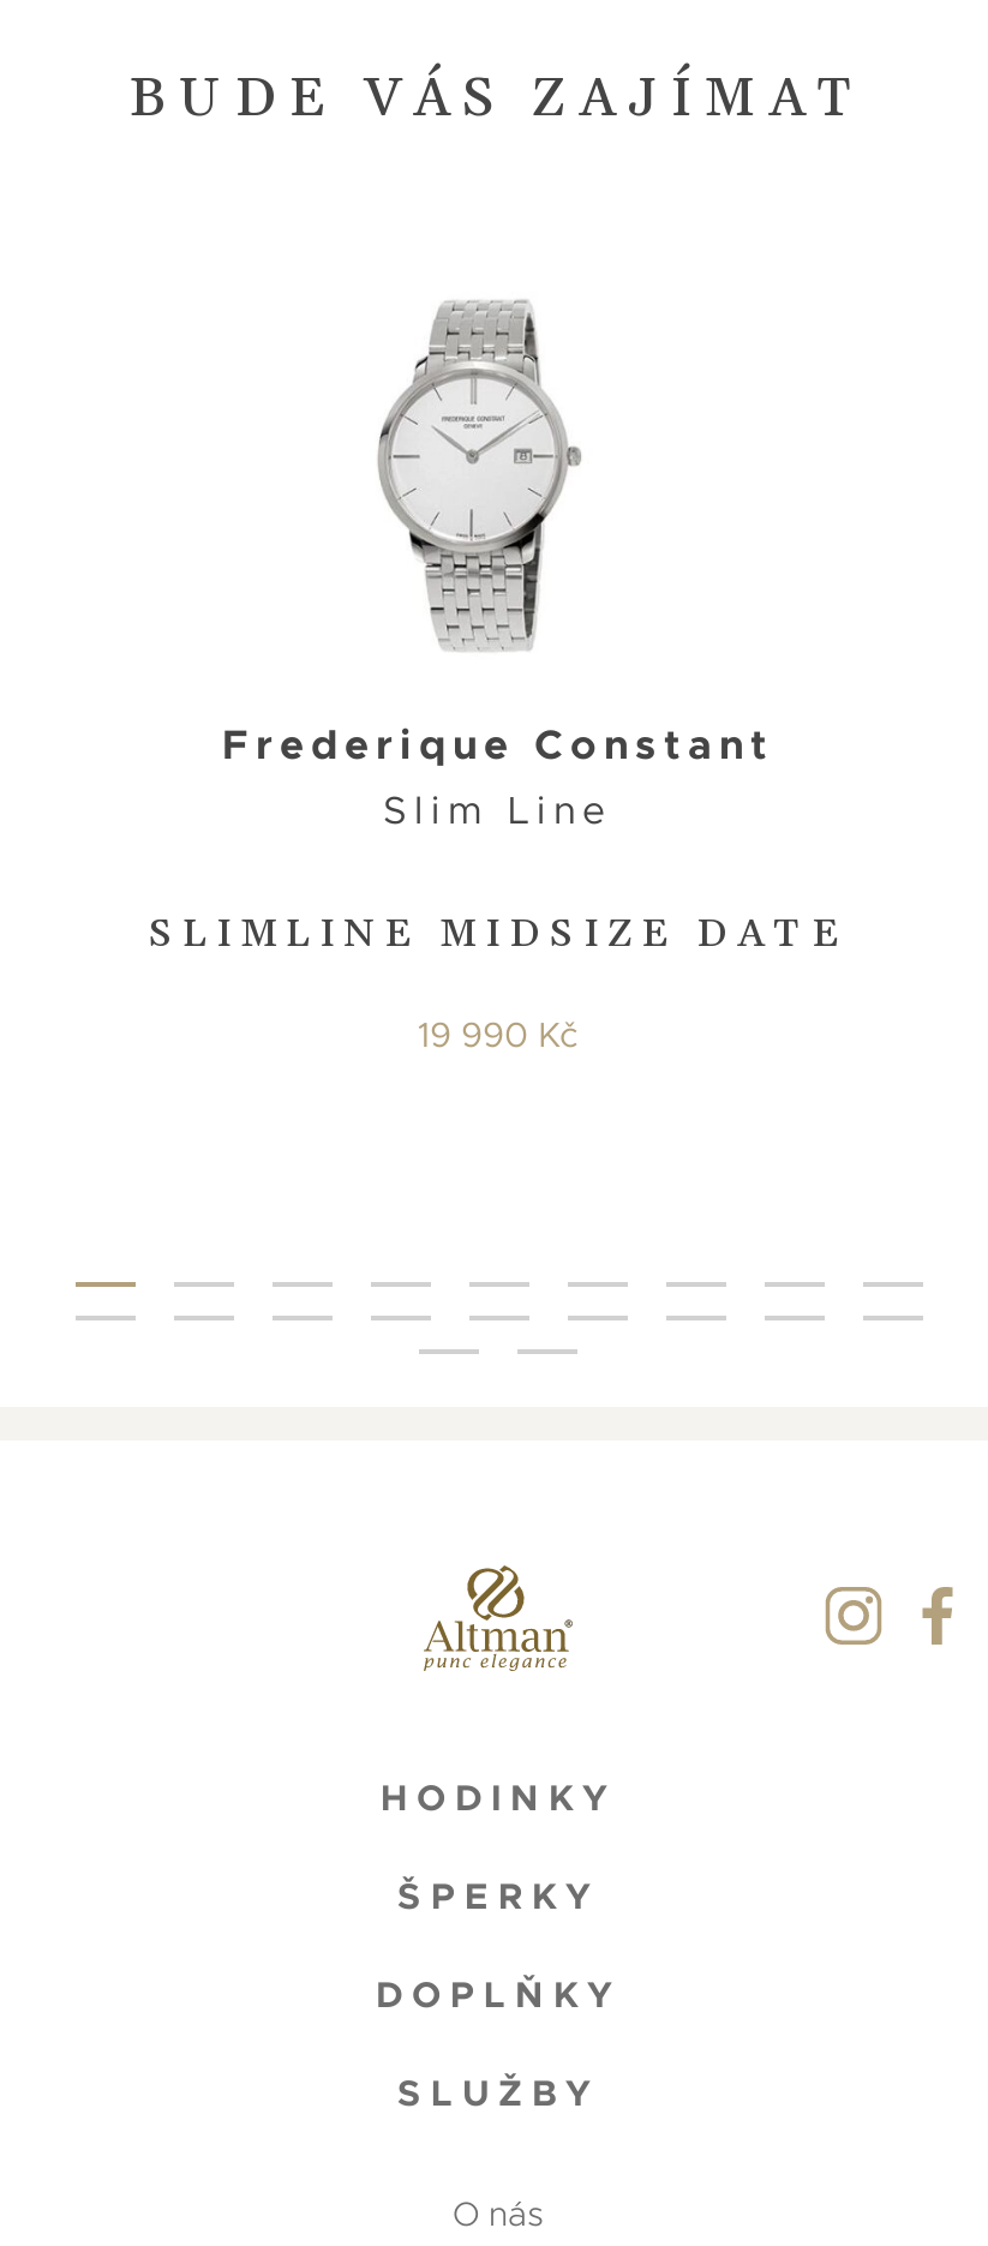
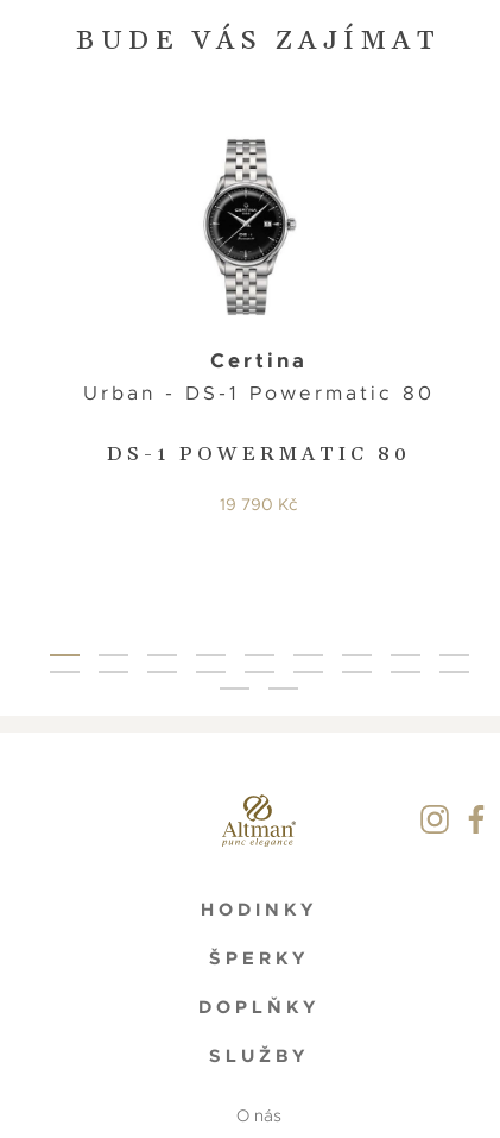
[222,298,774,835] [image] | Frederique Constant | Slim Line -> [83,138,435,405] [image] | Certina | Urban - DS-1 Powermatic 80
[149,909,848,959] SLIMLINE MIDSIZE DATE -> [107,442,411,467] DS-1 POWERMATIC 80
[418,1014,579,1057] 19 990 Kč -> [220,494,298,515] 19 790 Kč

